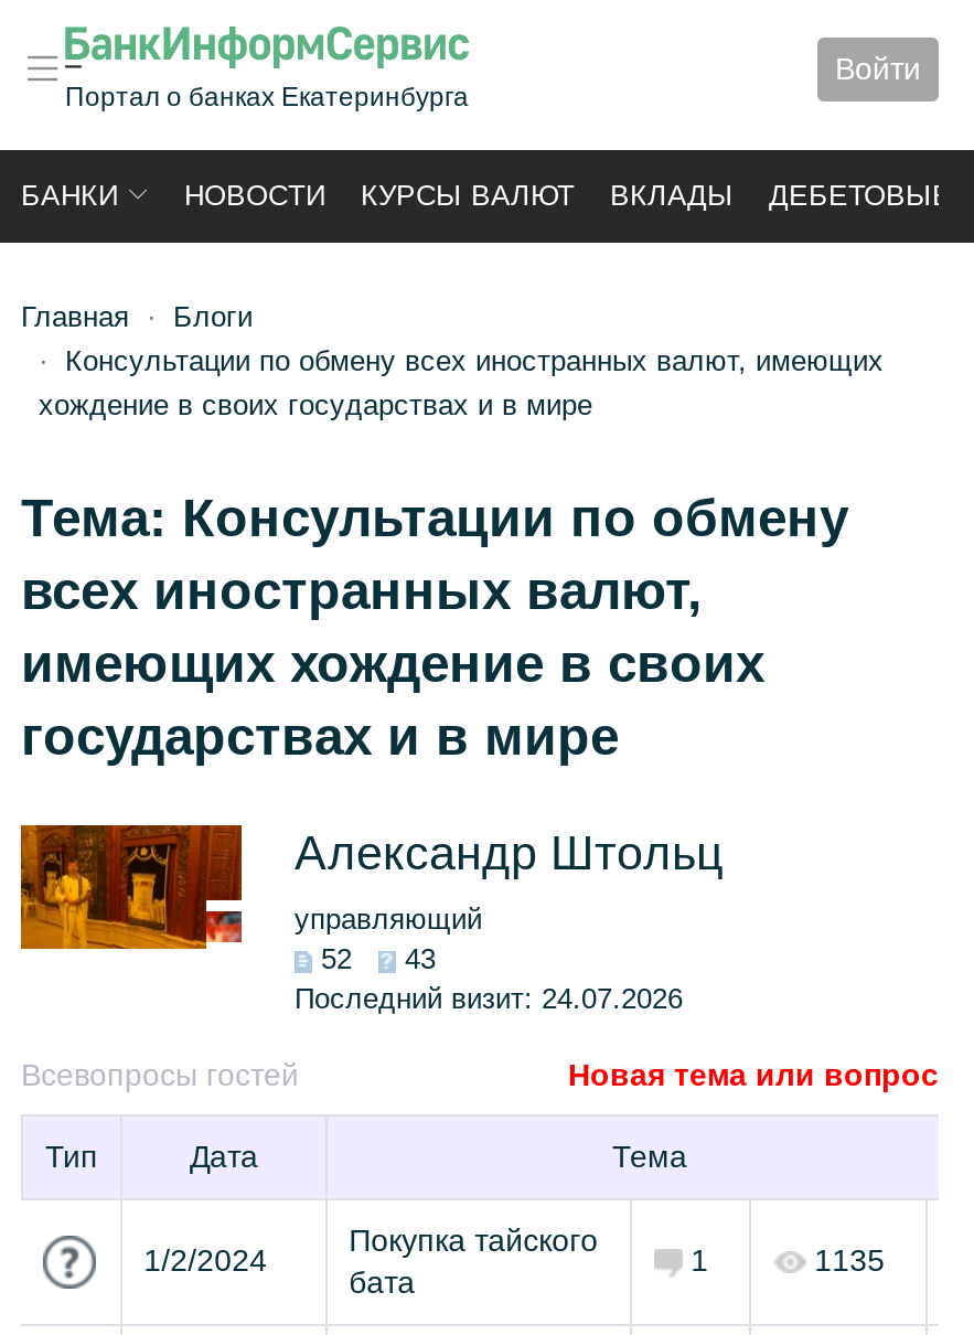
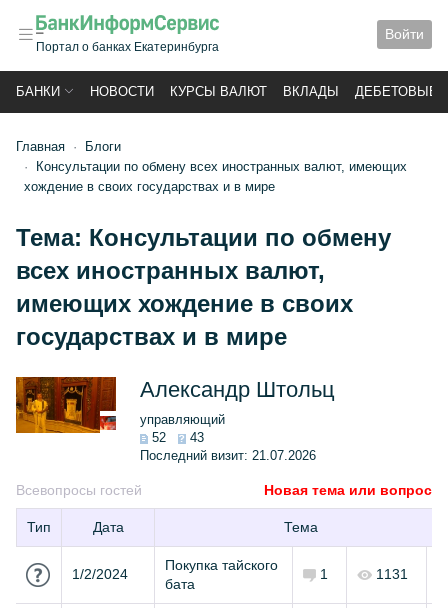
[295,982,683,1015] Последний визит: 24.07.2026 -> [140,448,316,463] Последний визит: 21.07.2026
[814,1242,885,1278] 1135 -> [376,566,408,582] 1131

